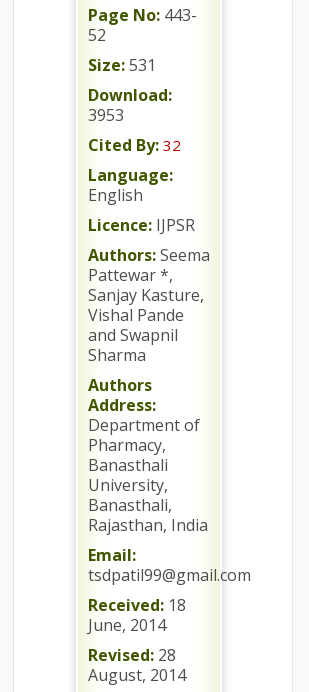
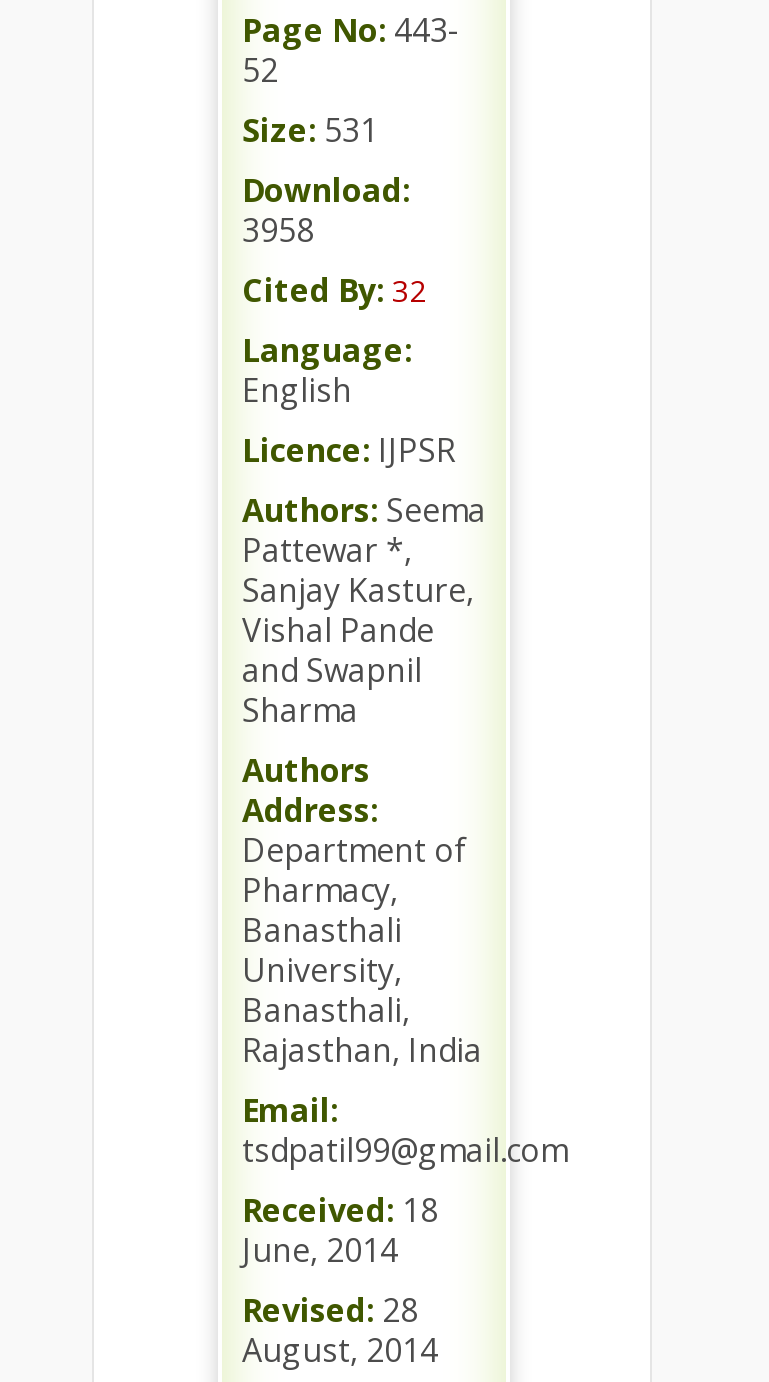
[88,104,124,126] 3953 -> [242,208,314,252] 3958

